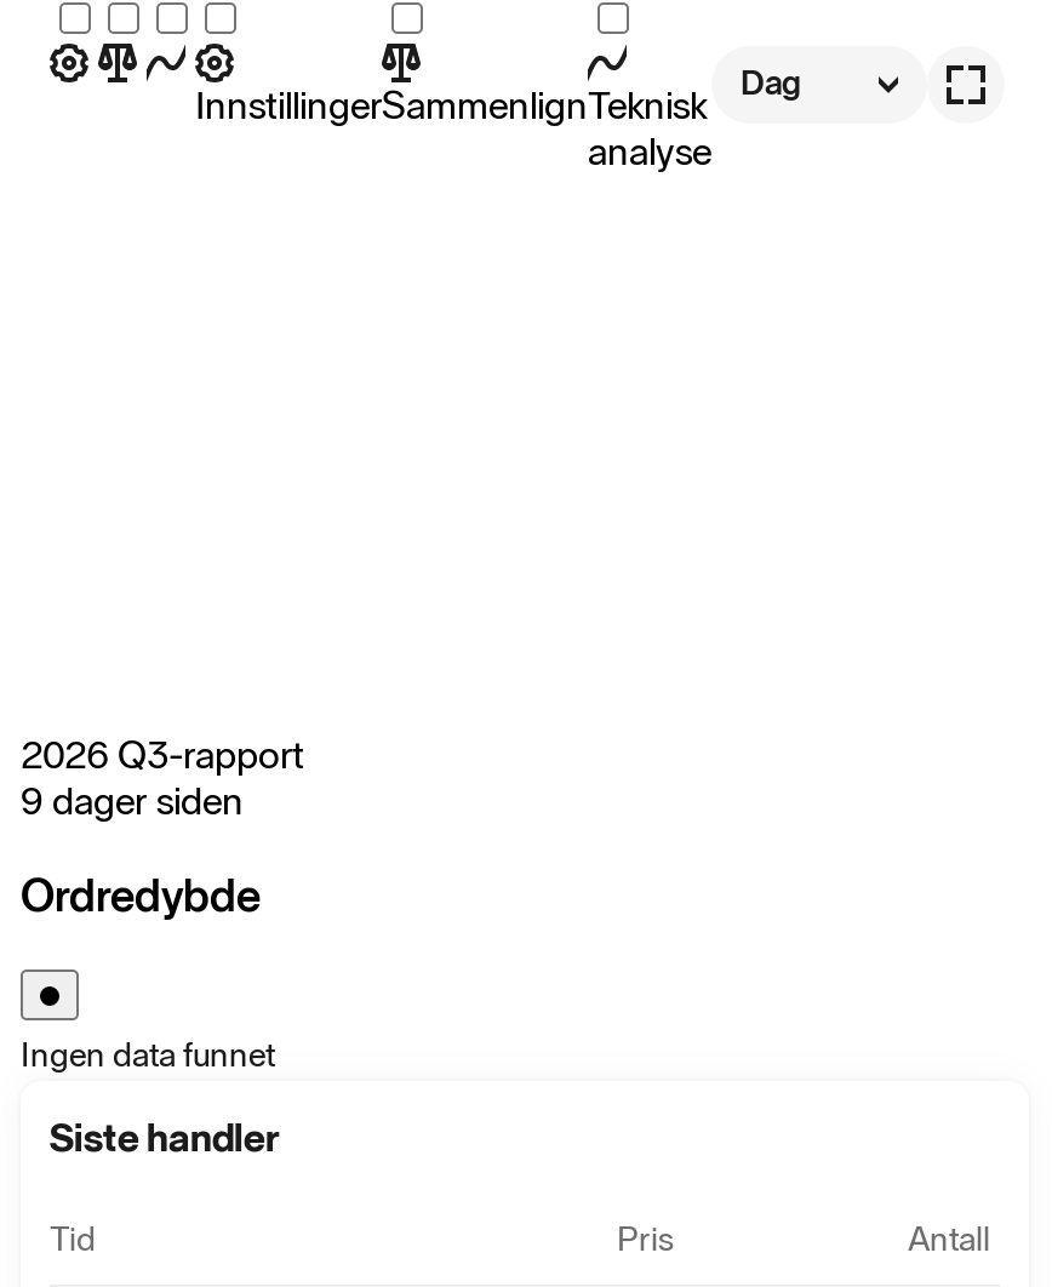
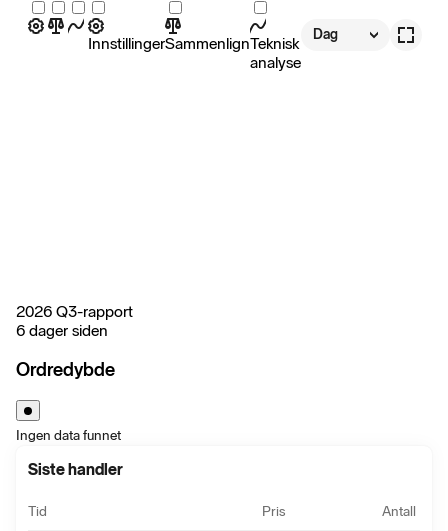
[21,778,244,824] 9 dager siden -> [16,321,108,340] 6 dager siden

